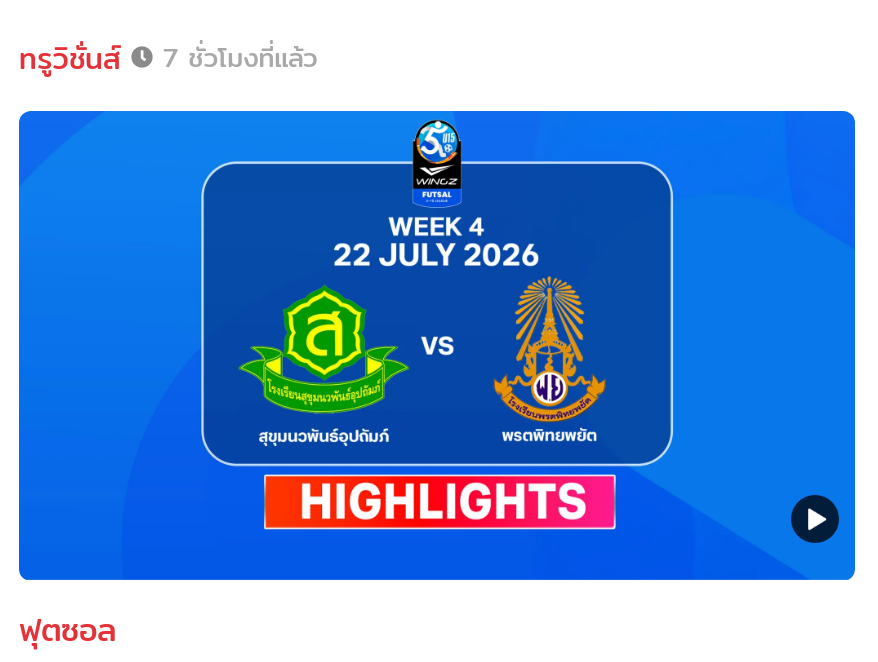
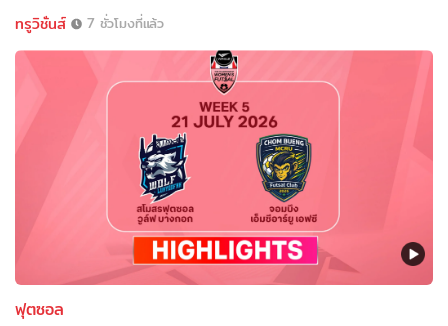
[17,108,857,582] [image] -> [14,49,434,286] [image]

